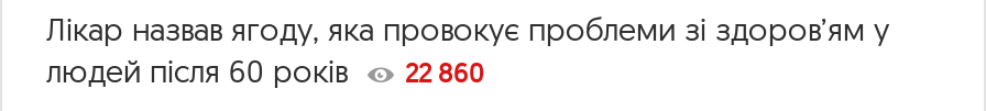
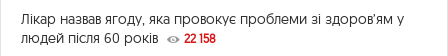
[46,52,484,91] людей після 60 років 22 860 -> [21,29,216,47] людей після 60 років 22 158

